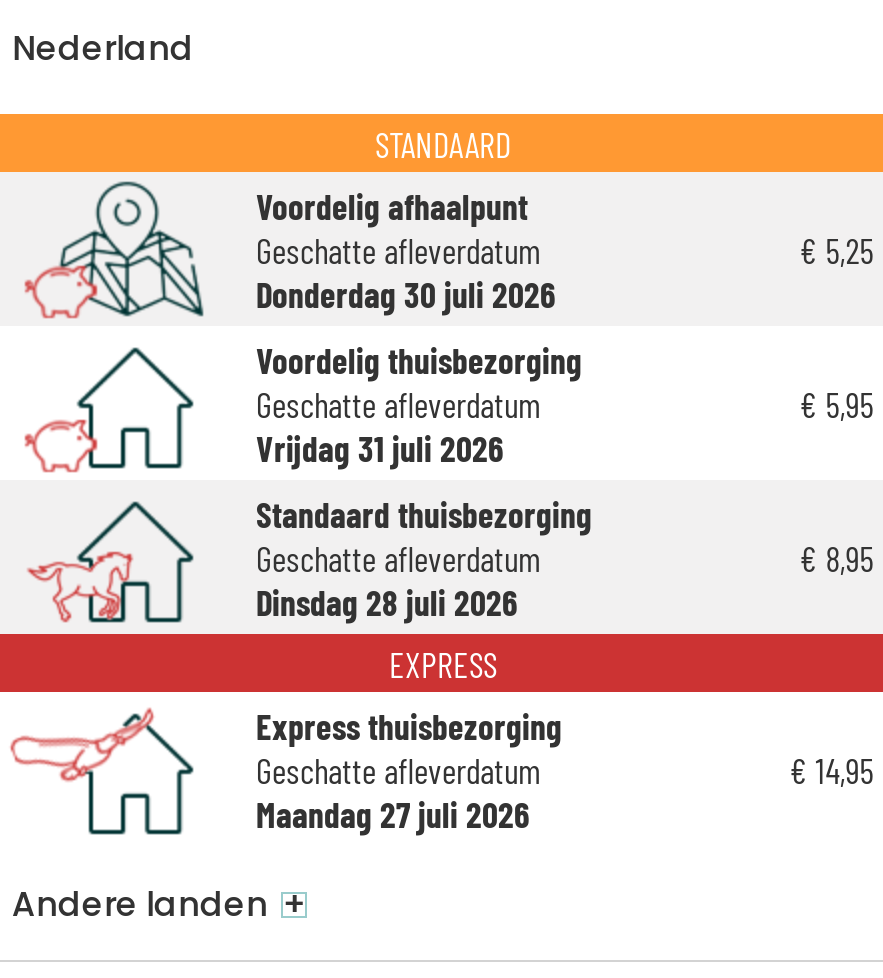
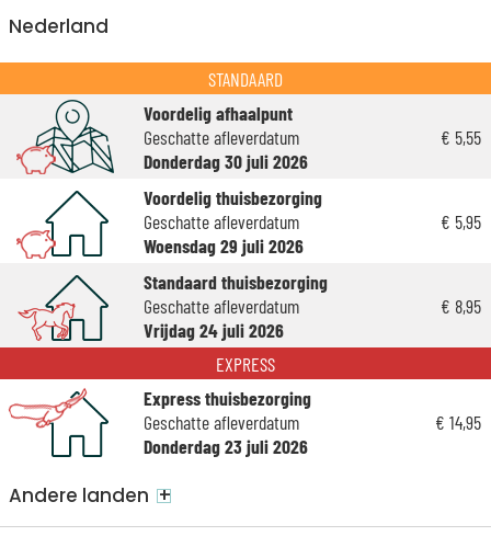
[799,227,873,271] € 5,25 -> [441,125,481,149] € 5,55
[256,425,504,469] Vrijdag 31 juli 2026 -> [143,233,303,257] Woensdag 29 juli 2026
[256,579,518,623] Dinsdag 28 juli 2026 -> [143,318,283,342] Vrijdag 24 juli 2026
[256,792,530,836] Maandag 27 juli 2026 -> [143,434,307,458] Donderdag 23 juli 2026

